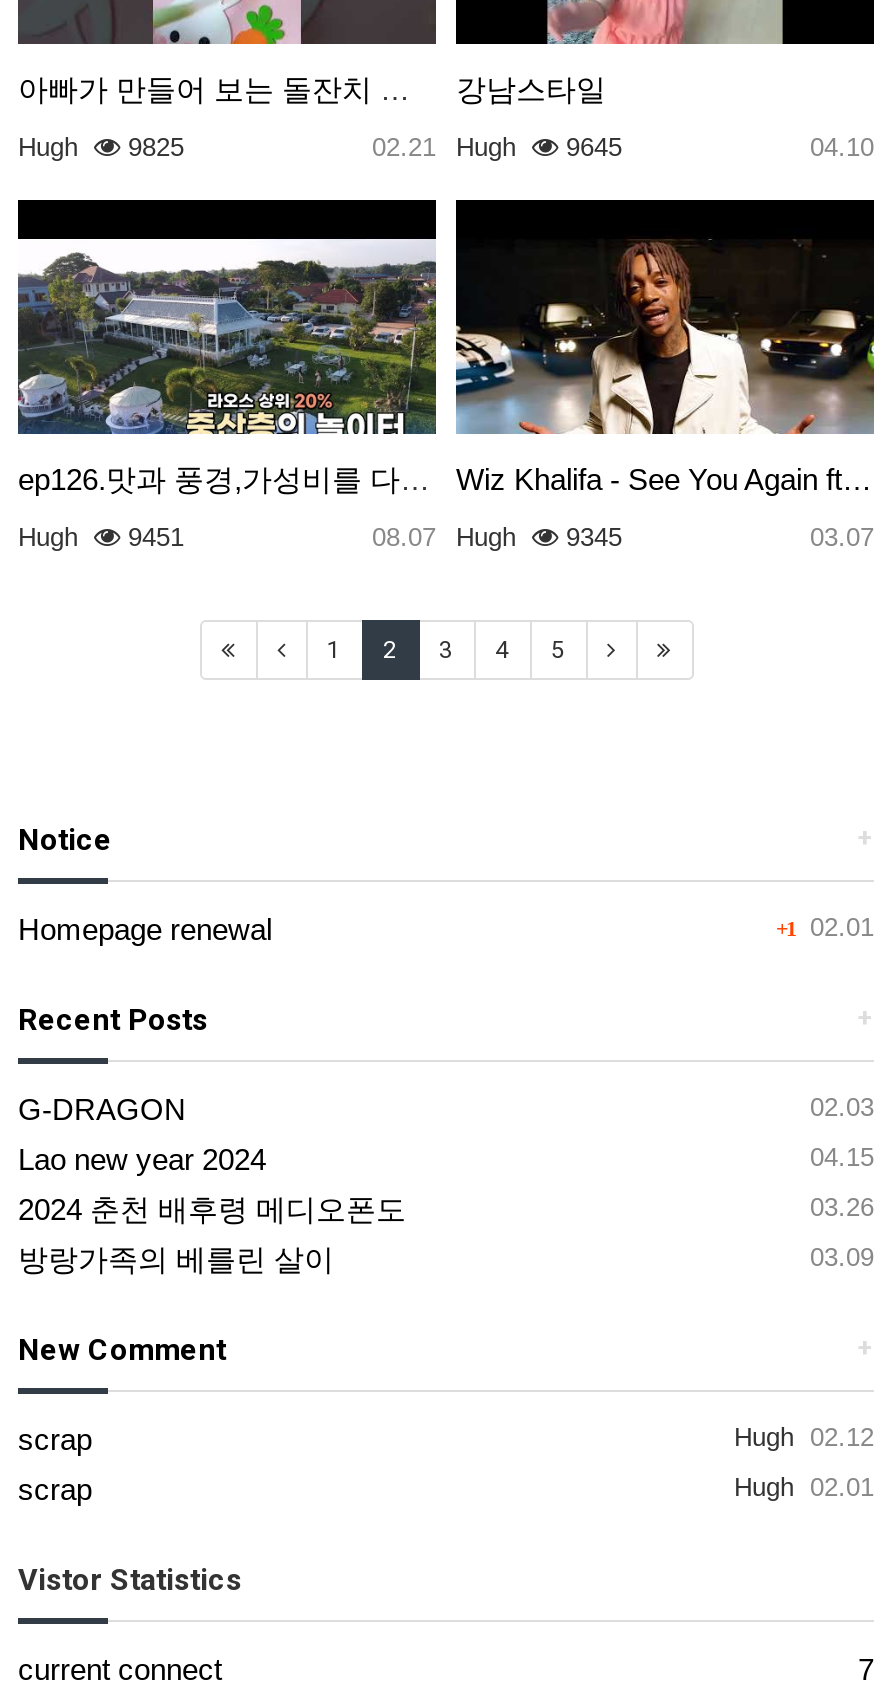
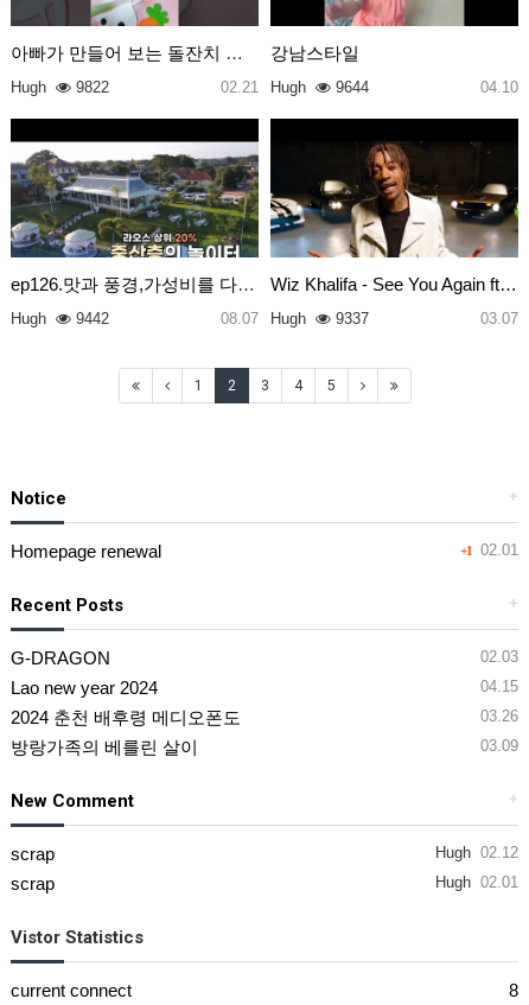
[18,131,184,161] Hugh 9825 -> [11,78,109,96] Hugh 9822
[364,131,622,161] 02.21 Hugh 9645 -> [216,78,369,96] 02.21 Hugh 9644
[18,522,184,552] Hugh 9451 -> [11,310,109,328] Hugh 9442
[364,522,622,552] 08.07 Hugh 9345 -> [216,310,369,328] 08.07 Hugh 9337
[858,1652,874,1686] 7 -> [509,980,518,1000] 8

